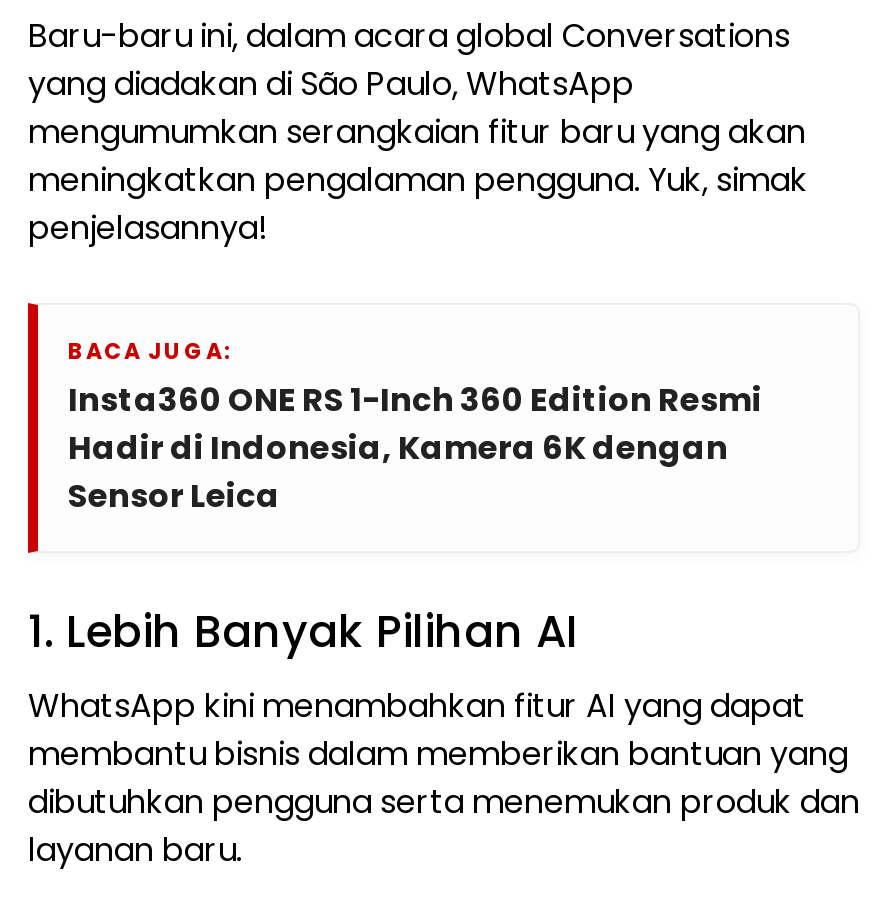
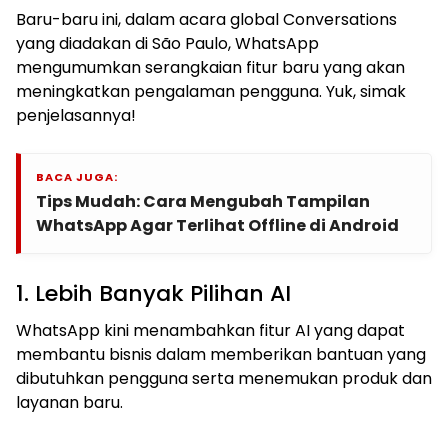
[68,377,762,519] Insta360 ONE RS 1-Inch 360 Edition Resmi | Hadir di Indonesia, Kamera 6K dengan | Sensor Leica -> [36,190,399,237] Tips Mudah: Cara Mengubah Tampilan | WhatsApp Agar Terlihat Offline di Android

